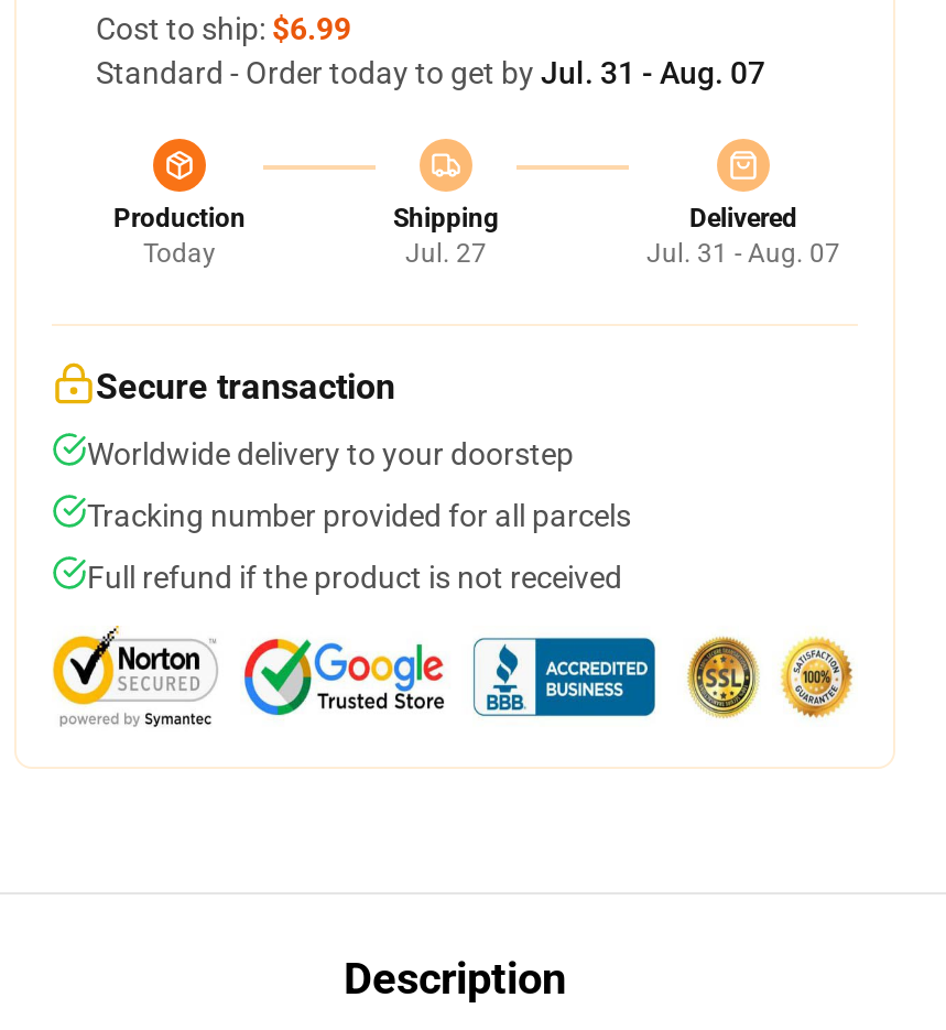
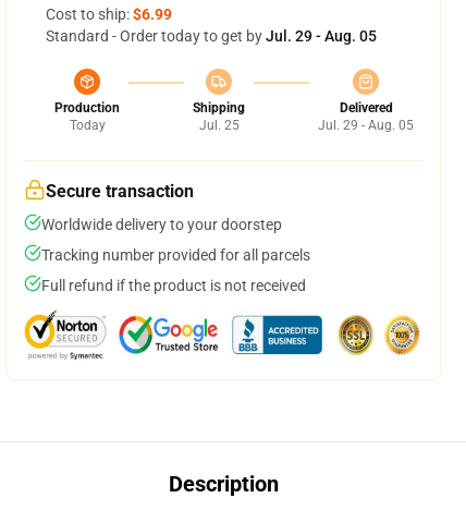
[96,55,765,90] Standard - Order today to get by Jul. 31 - Aug. 07 -> [46,27,377,45] Standard - Order today to get by Jul. 29 - Aug. 05
[405,238,487,269] Jul. 27 -> [199,118,239,133] Jul. 25
[646,238,840,269] Jul. 31 - Aug. 07 -> [318,118,414,133] Jul. 29 - Aug. 05

